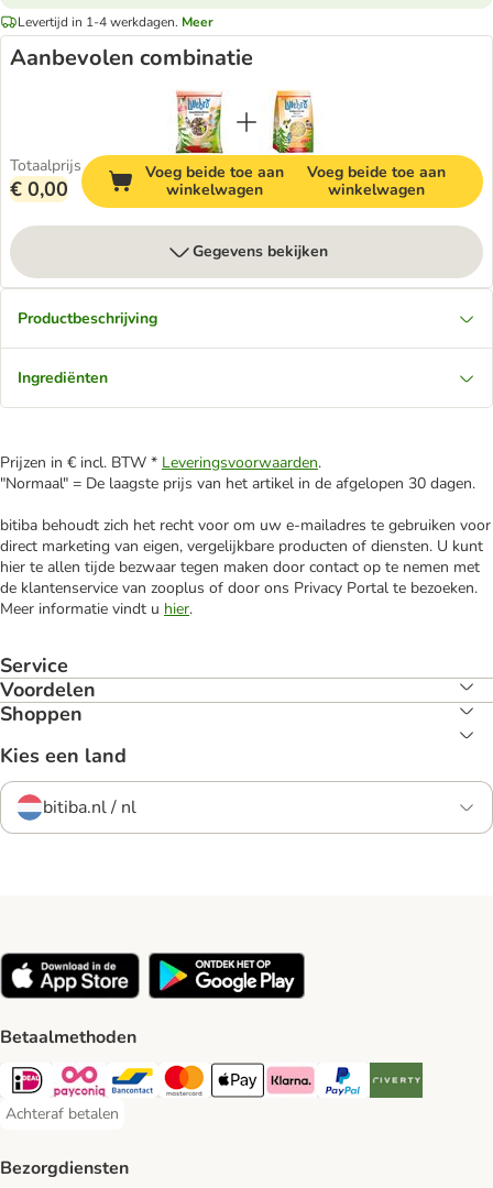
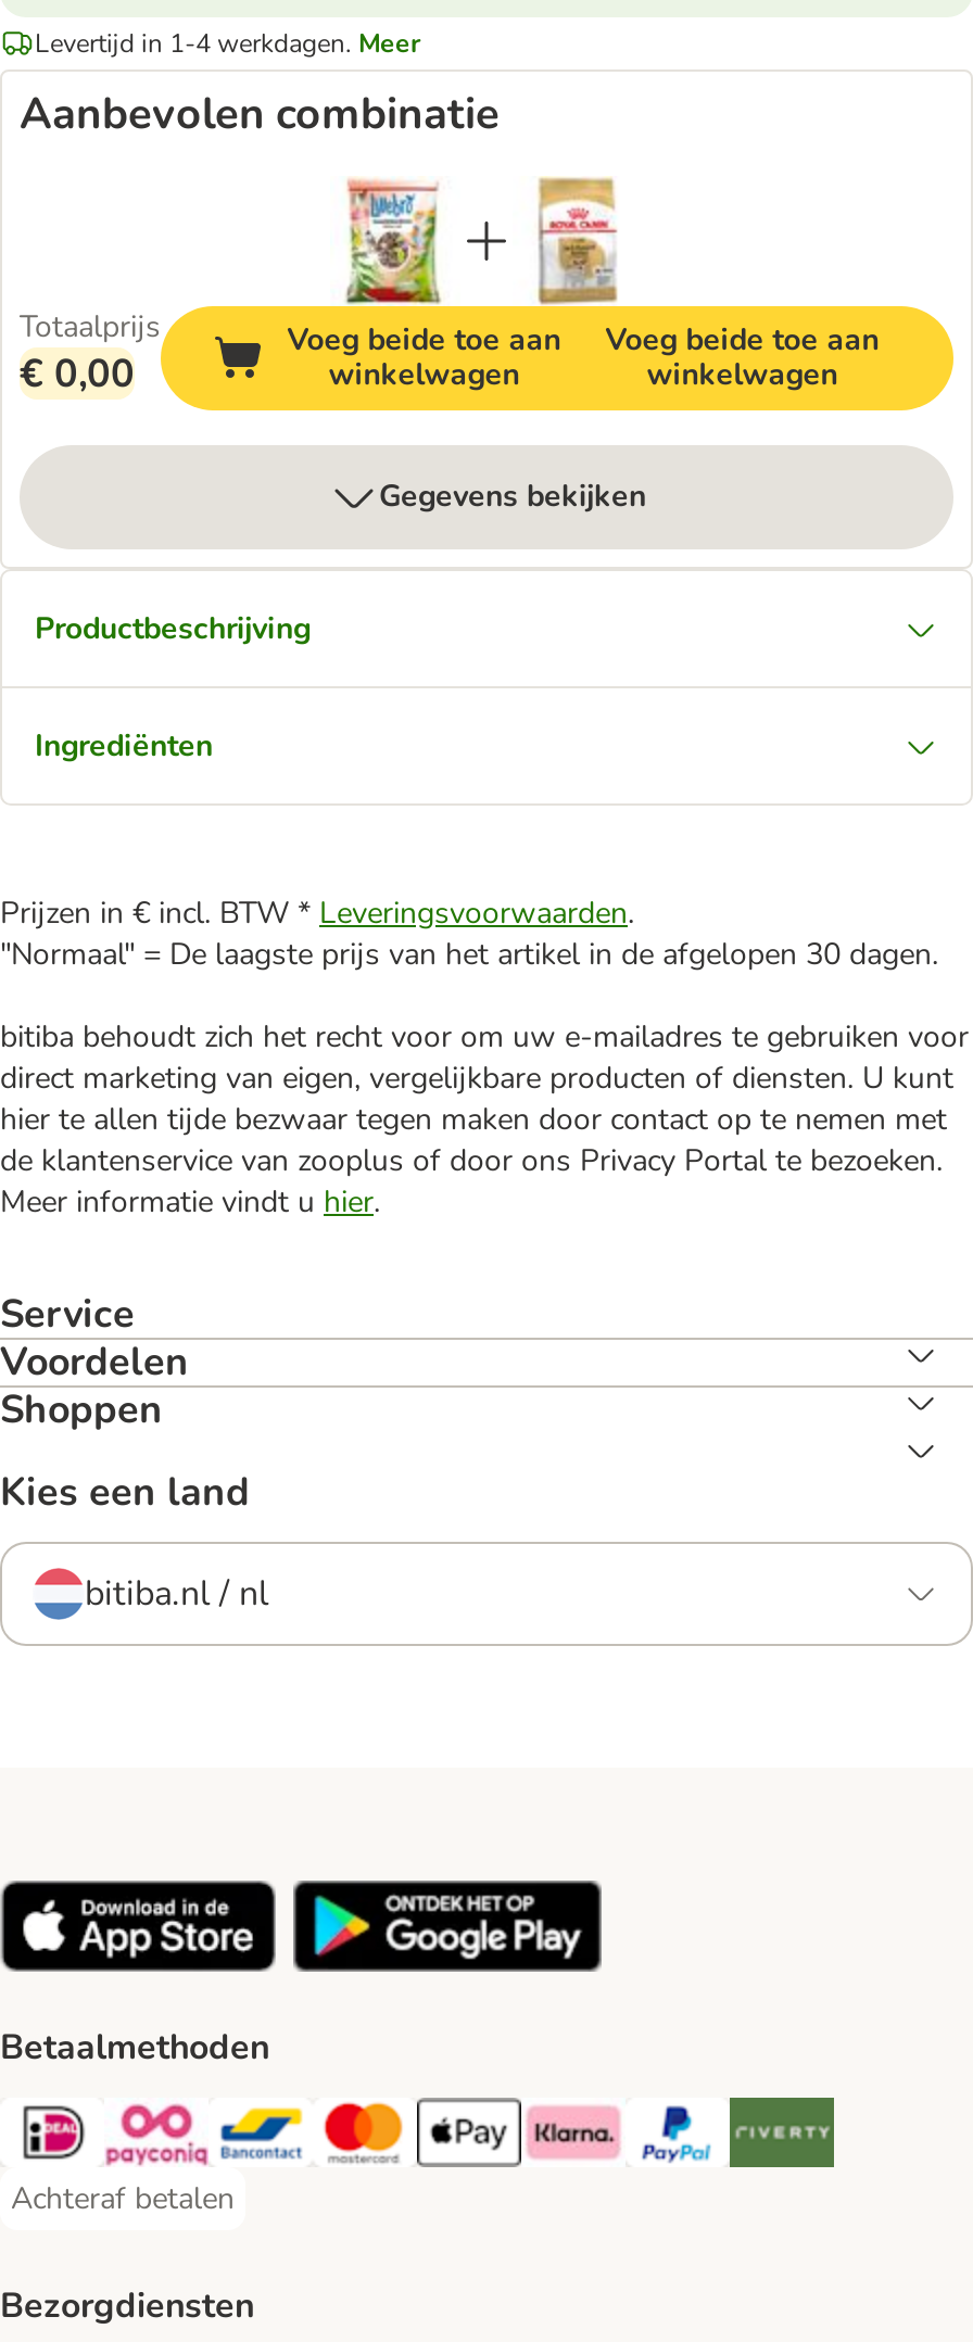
[272,90,315,155] [image] -> [536,178,619,306] [image]

